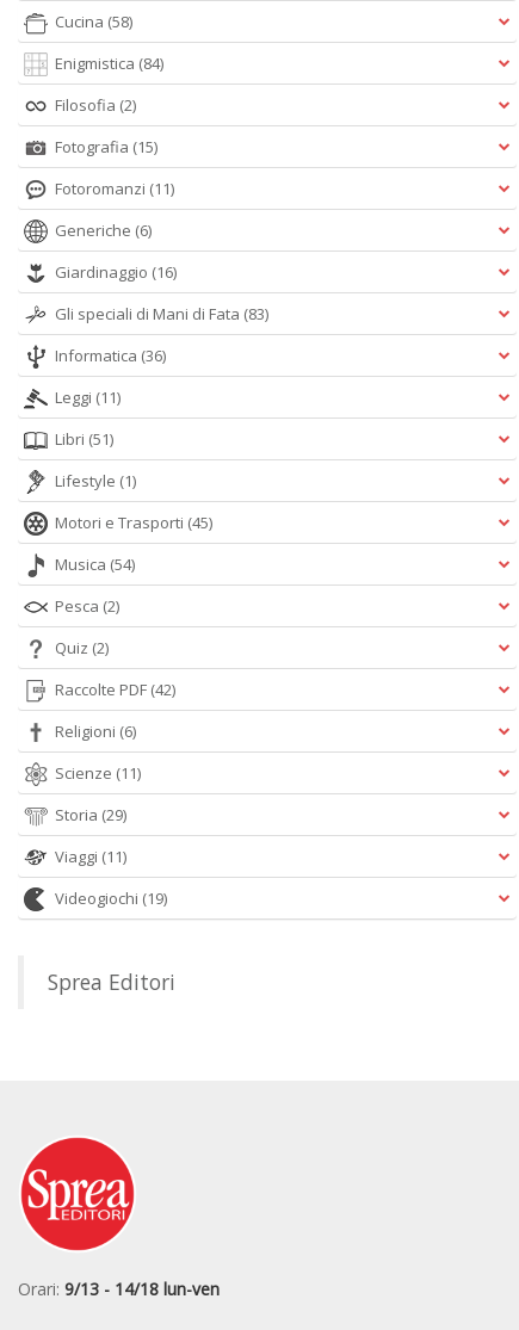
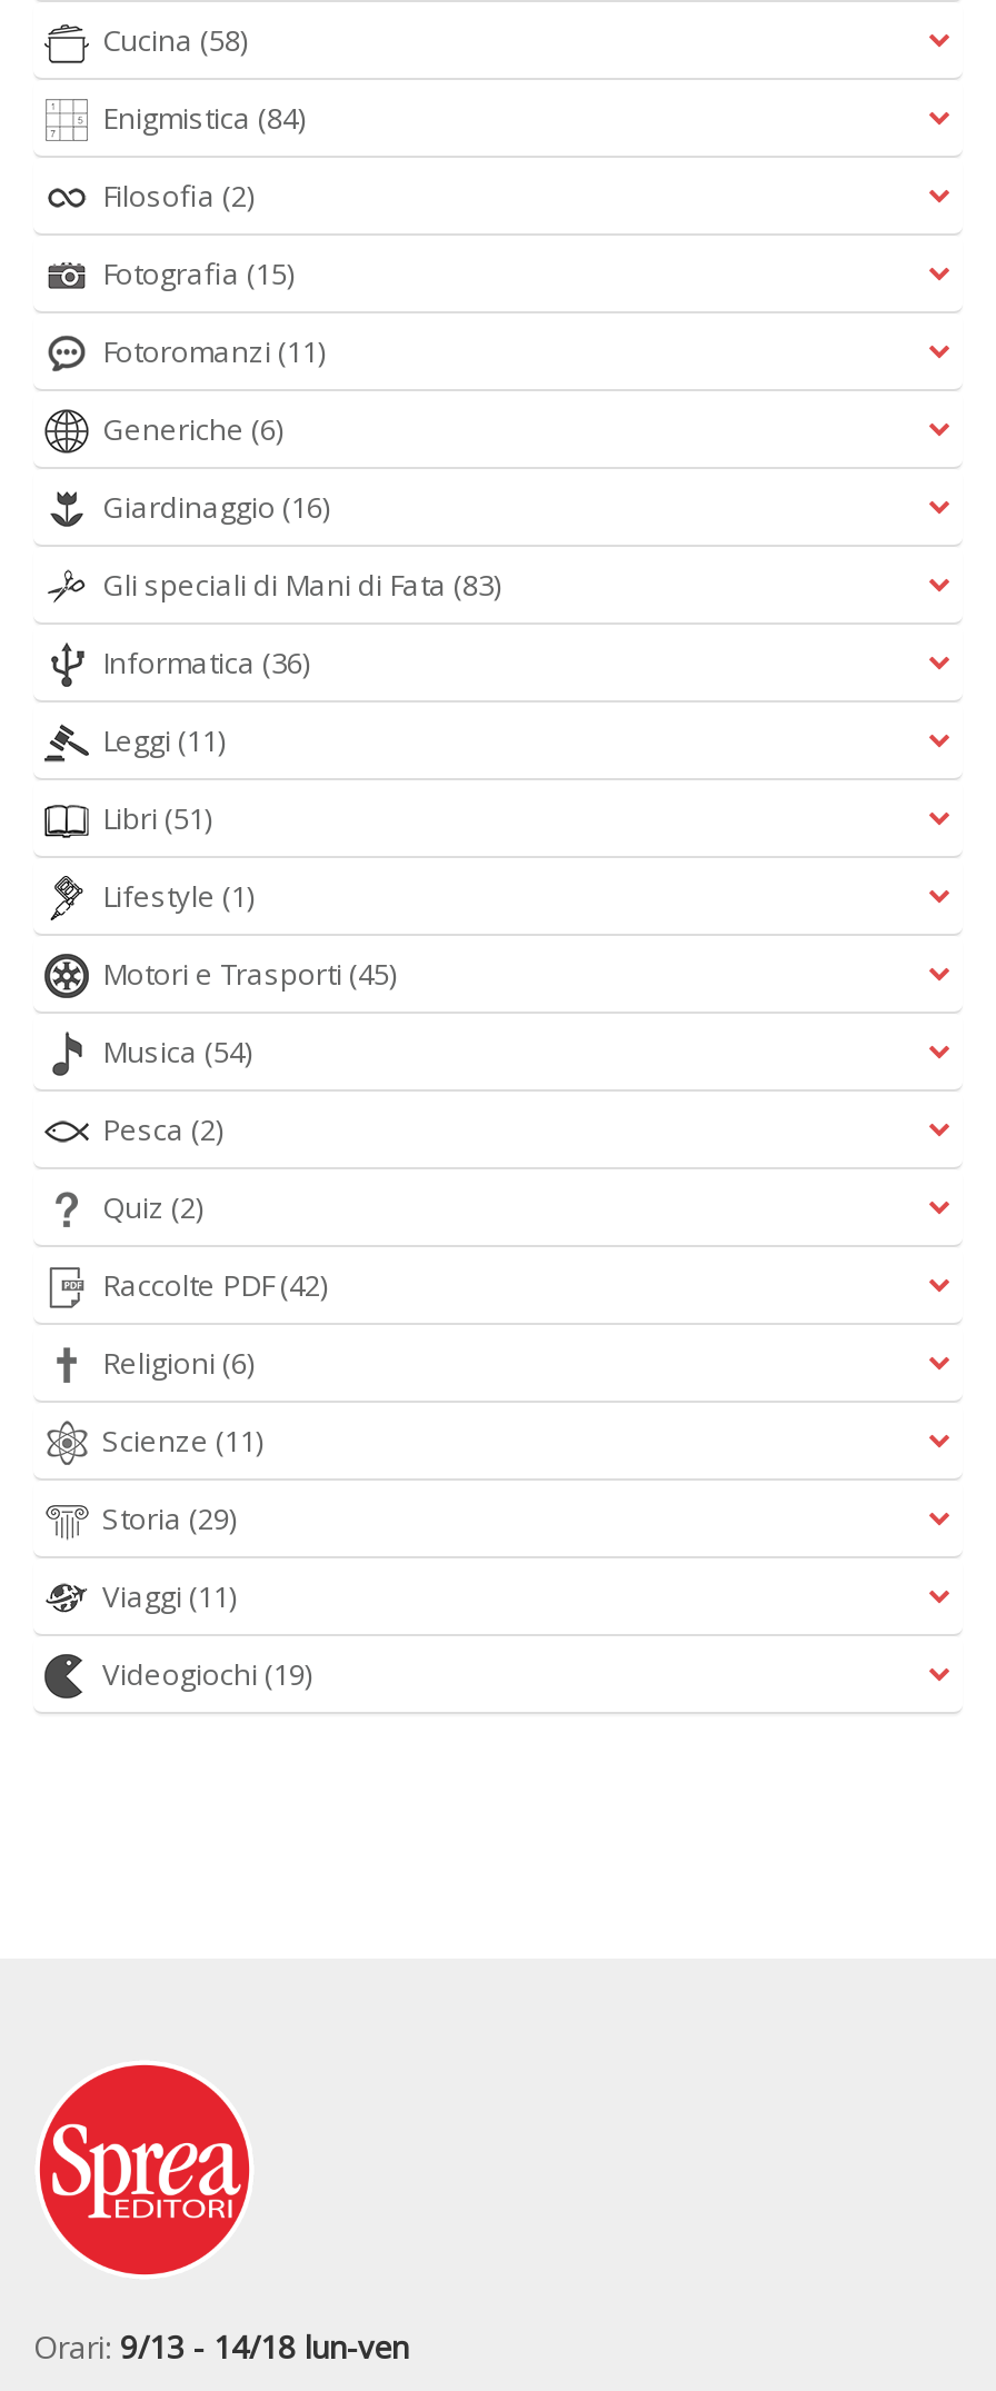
[48,968,175,996] Sprea Editori -> none

